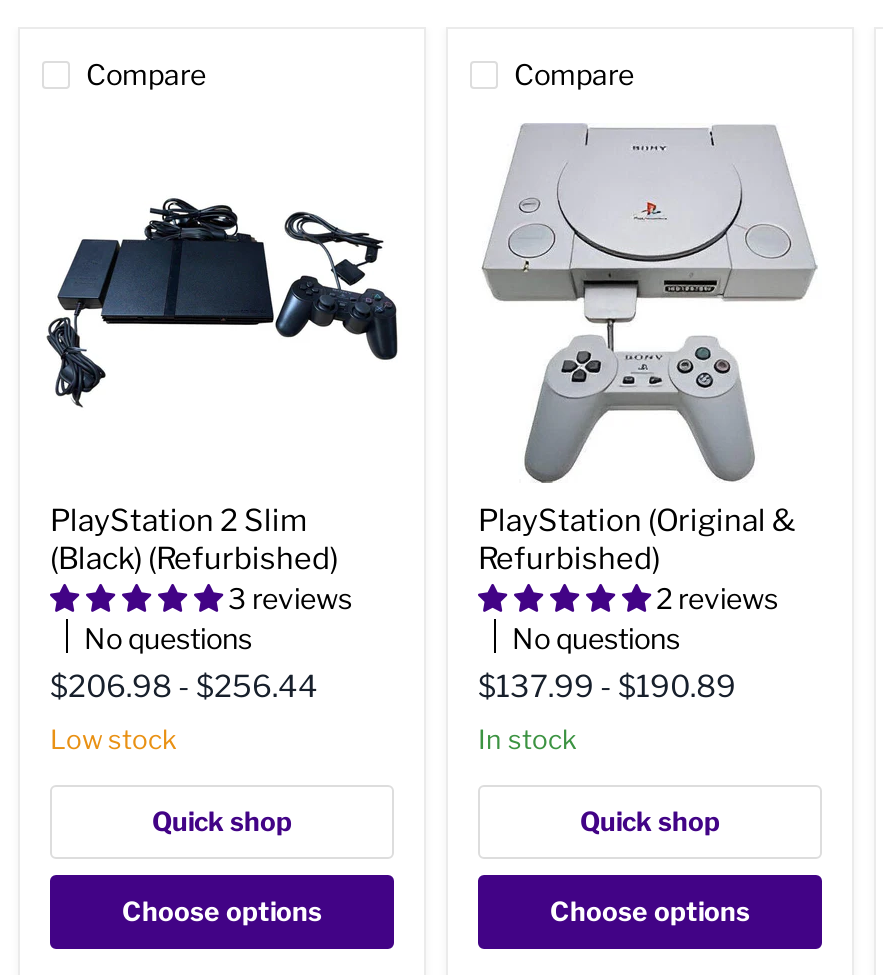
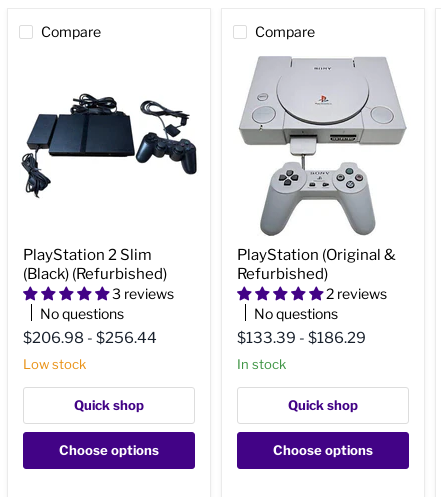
[478,670,736,706] $137.99 - $190.89 -> [237,329,366,347] $133.39 - $186.29

